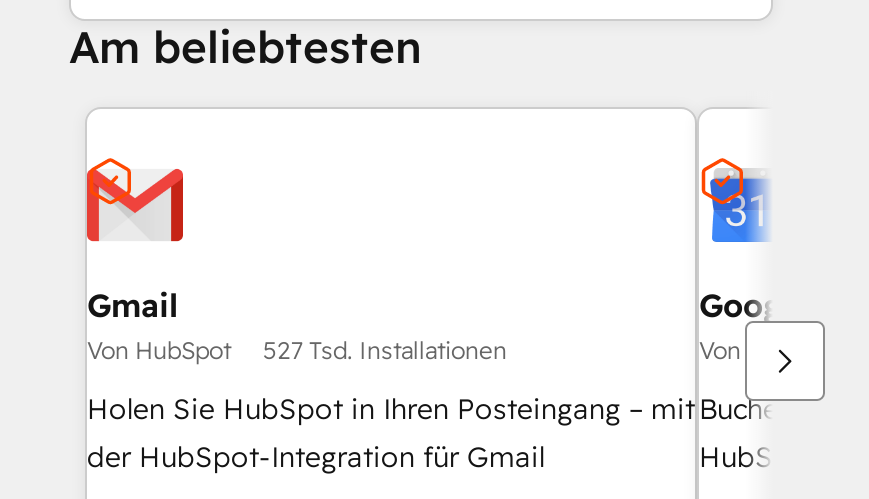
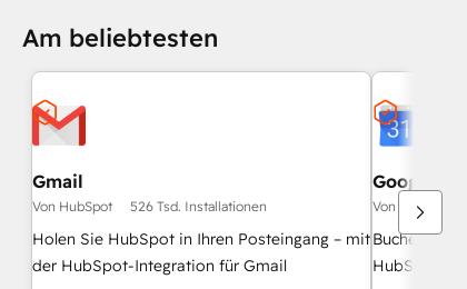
[263,335,507,365] 527 Tsd. Installationen -> [130,198,267,215] 526 Tsd. Installationen

